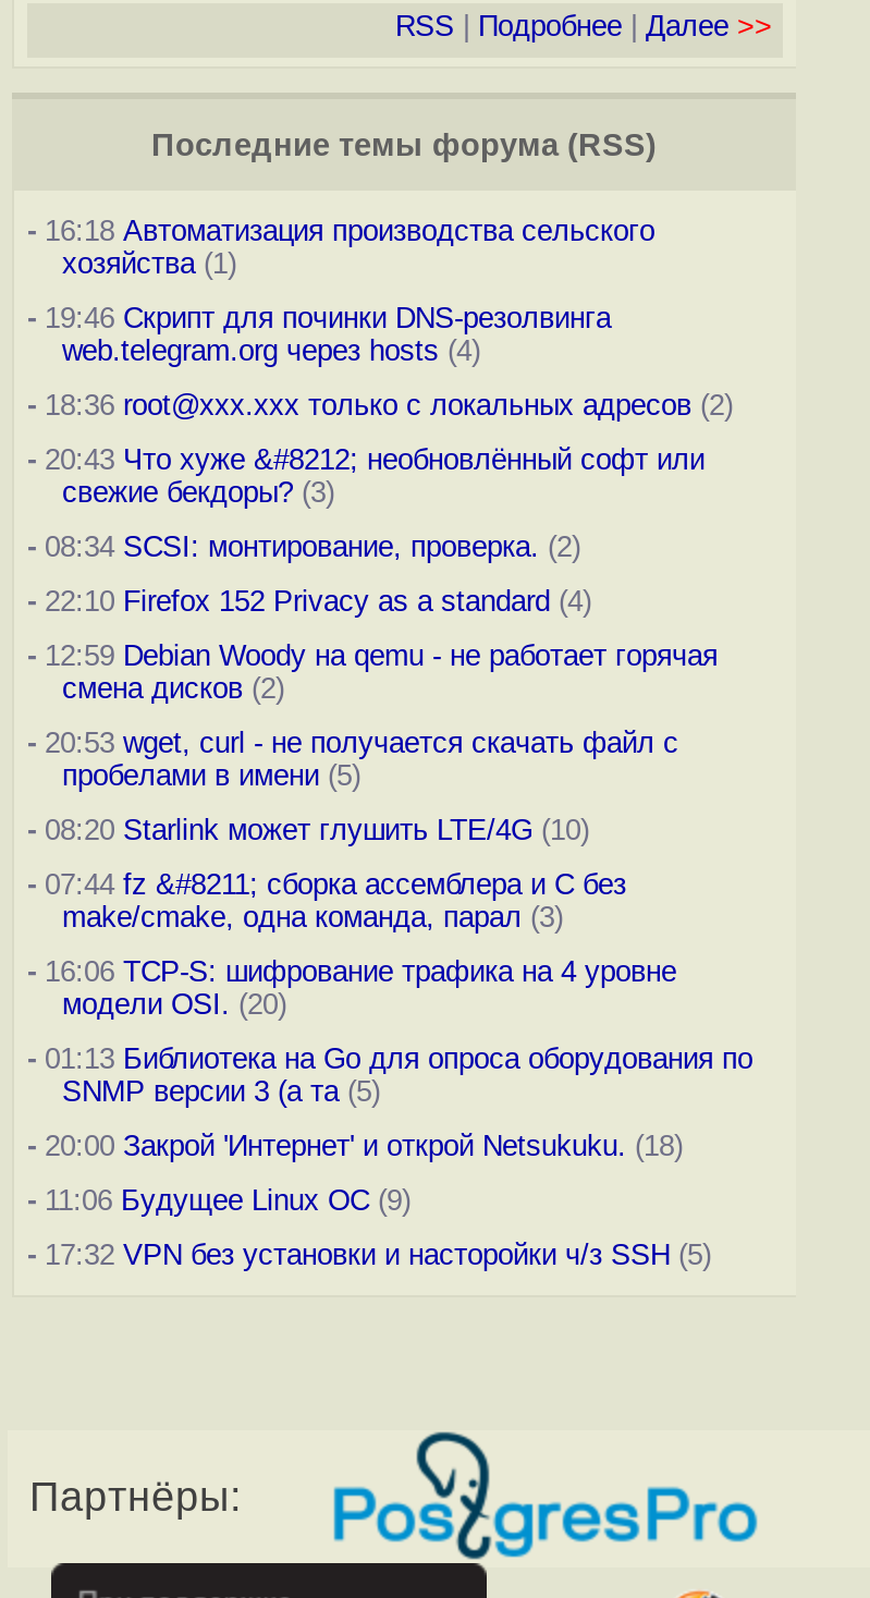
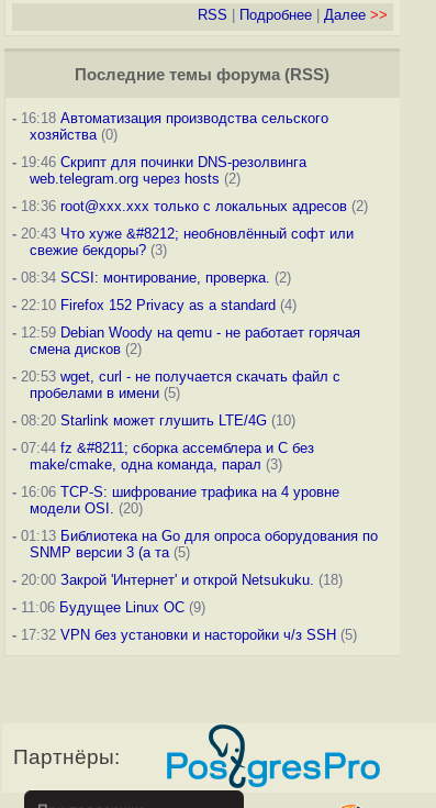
[62,247,236,280] хозяйства (1) -> [30,126,118,143] хозяйства (0)
[62,334,480,367] web.telegram.org через hosts (4) -> [30,170,241,187] web.telegram.org через hosts (2)

